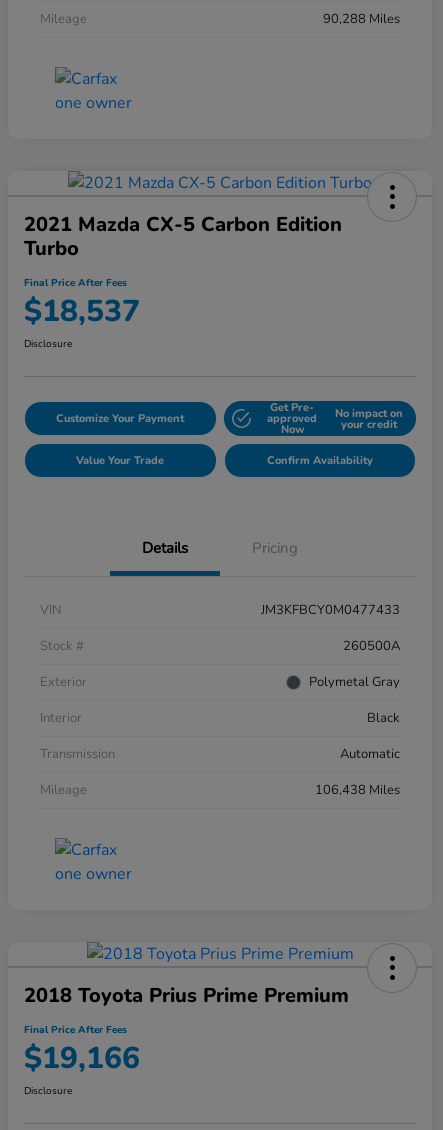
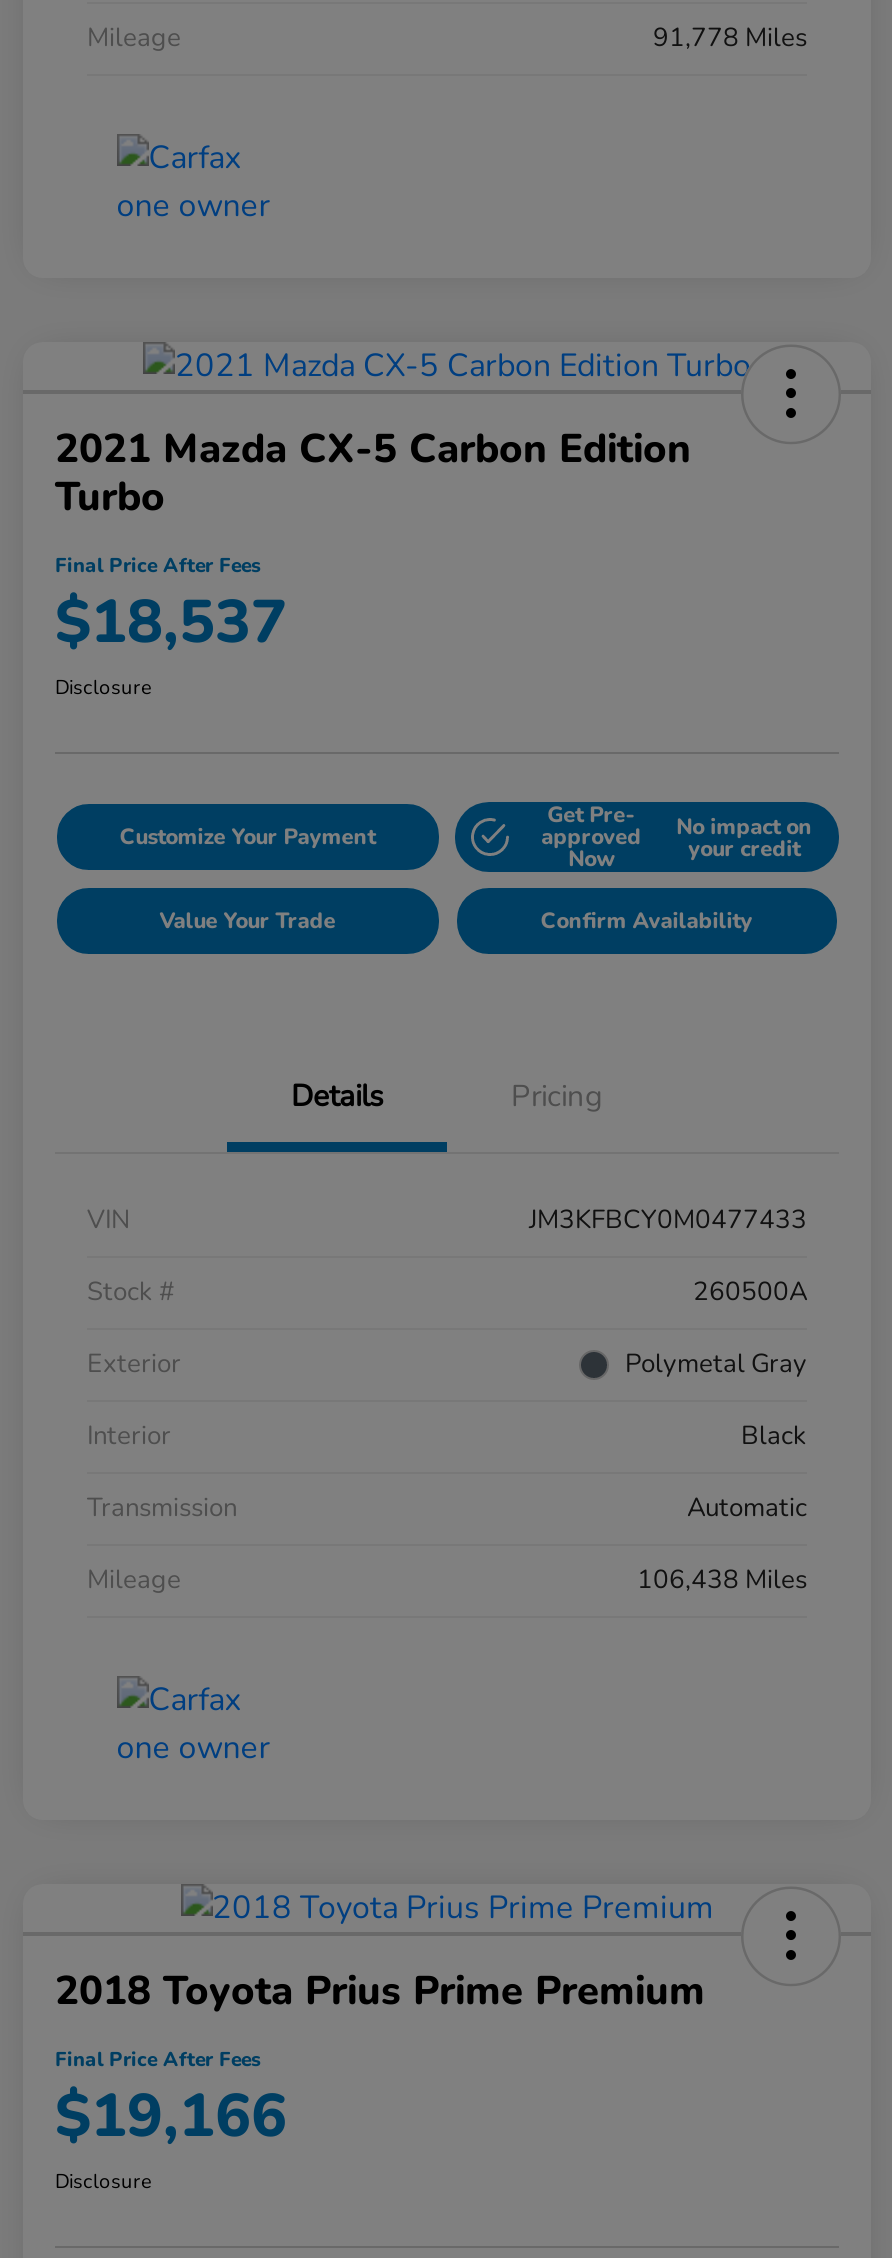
[323,10,400,28] 90,288 Miles -> [653,20,807,56] 91,778 Miles

